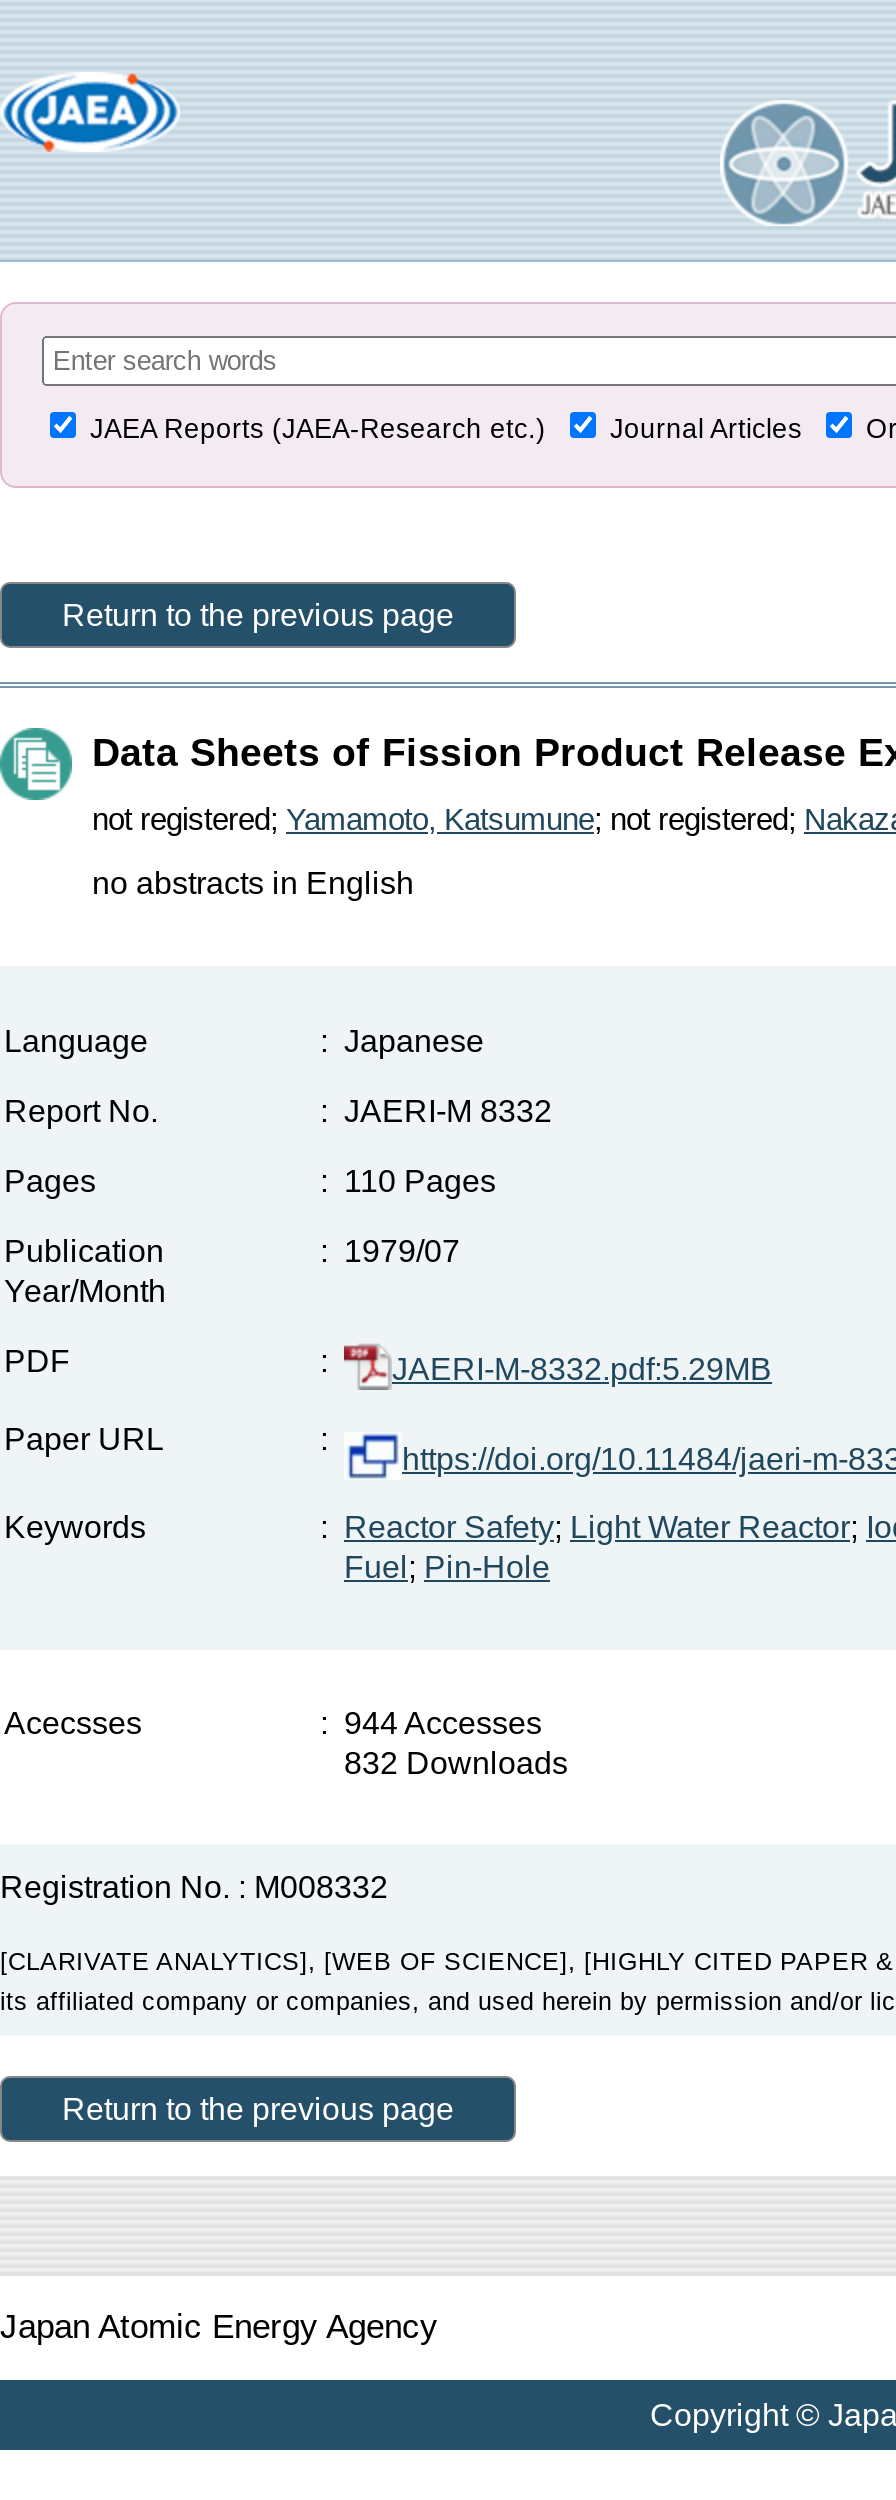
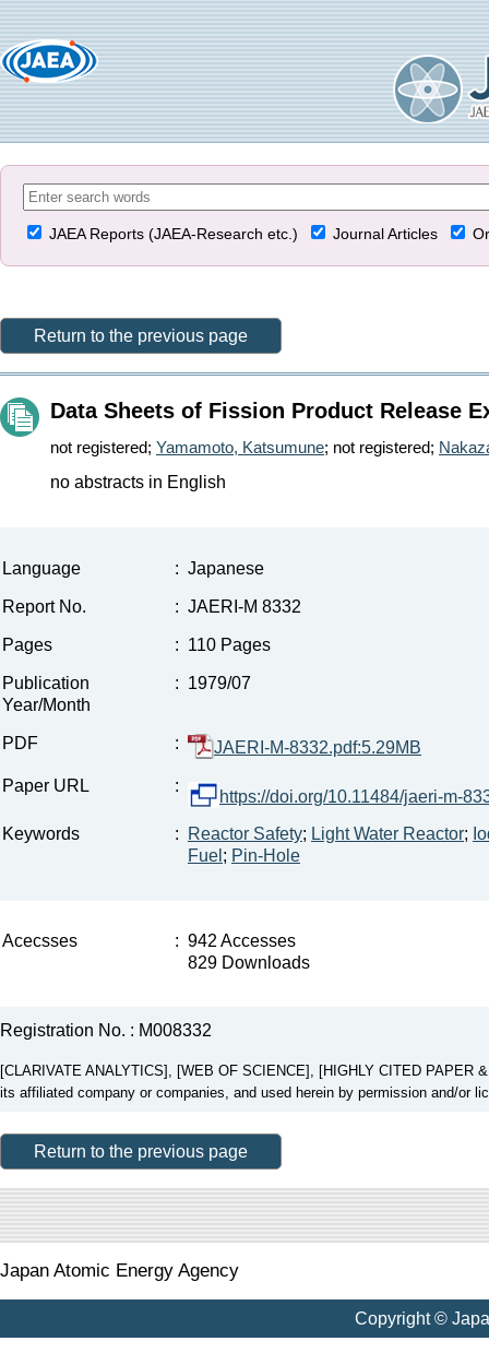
[320,1707,542,1741] : 944 Accesses -> [175,932,296,950] : 942 Accesses
[344,1747,568,1781] 832 Downloads -> [188,954,310,972] 829 Downloads

